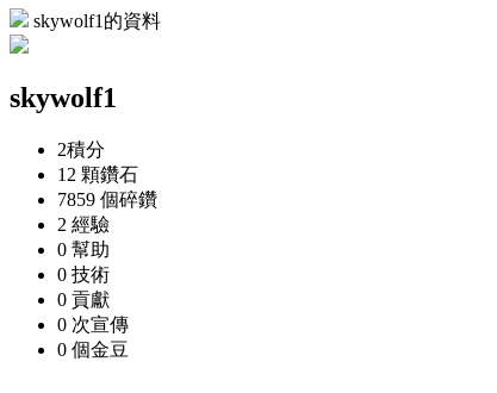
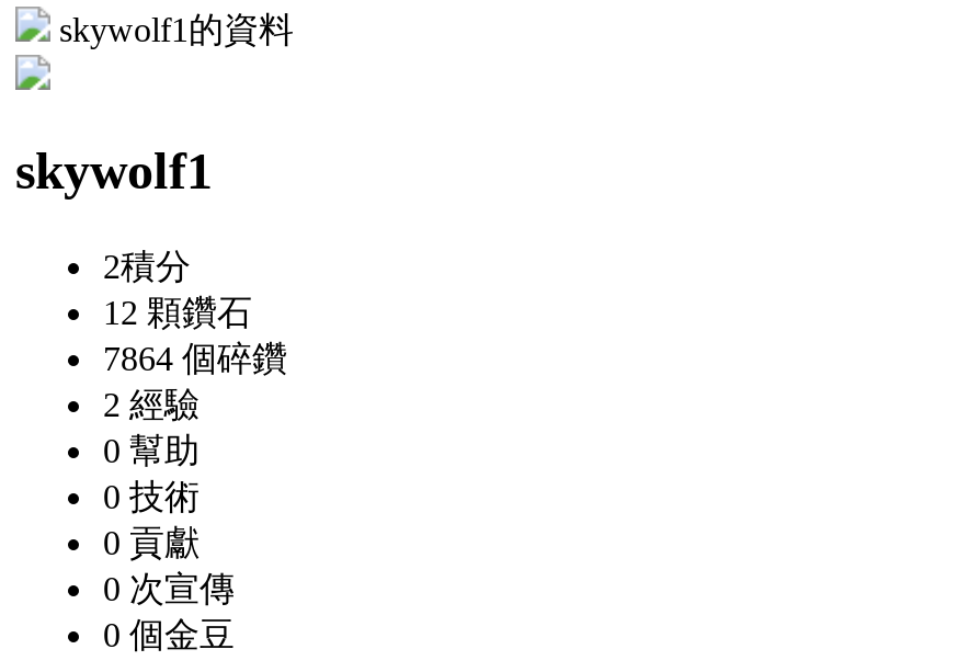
[57,189,157,209] 7859 個碎鑽 -> [103,339,287,377] 7864 個碎鑽

